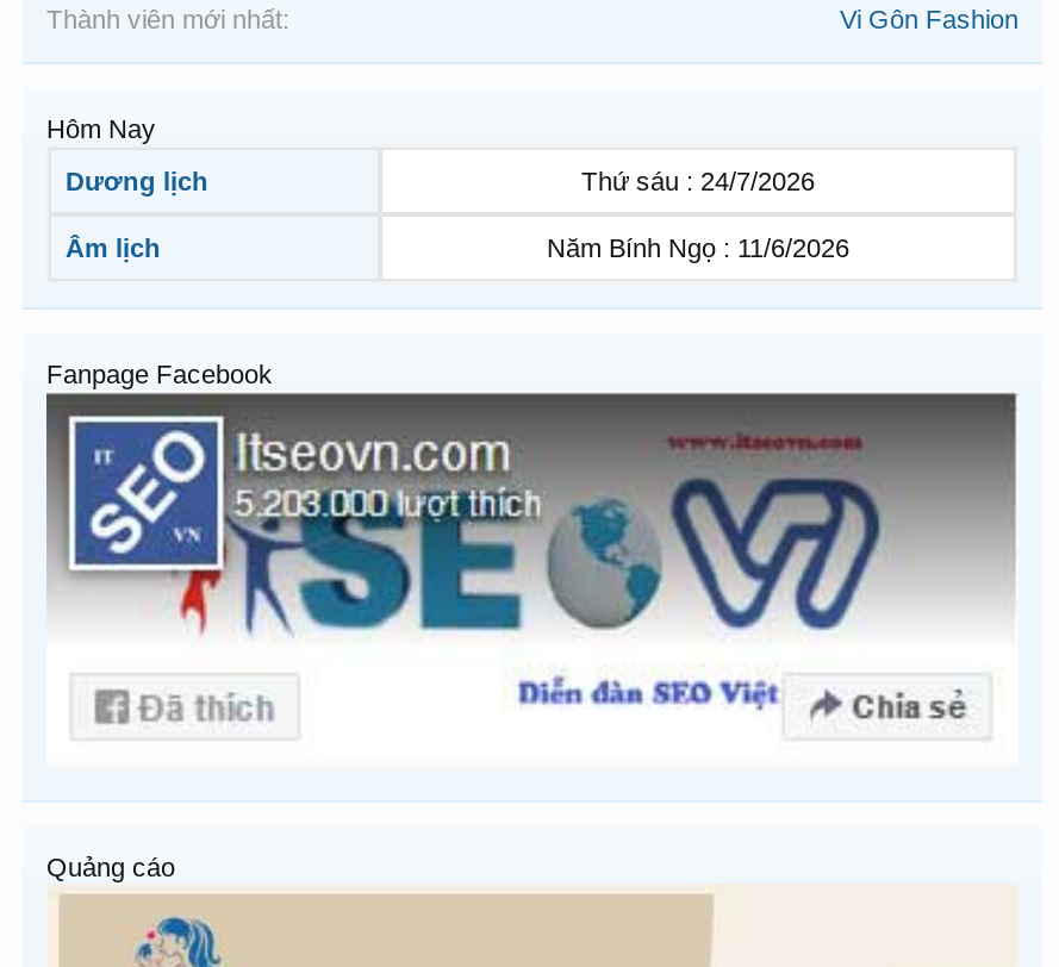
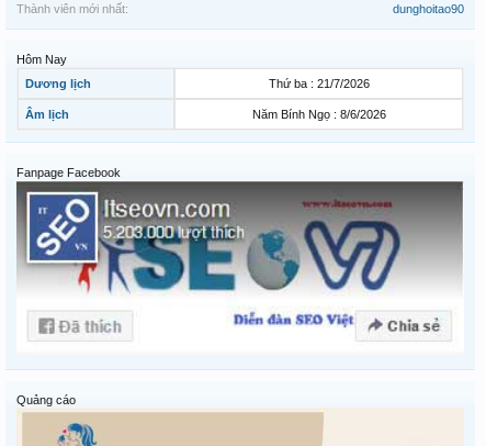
[840,5,1018,34] Vi Gôn Fashion -> [393,2,464,16] dunghoitao90
[581,167,815,196] Thứ sáu : 24/7/2026 -> [268,77,369,90] Thứ ba : 21/7/2026
[547,234,849,262] Năm Bính Ngọ : 11/6/2026 -> [252,108,386,121] Năm Bính Ngọ : 8/6/2026

